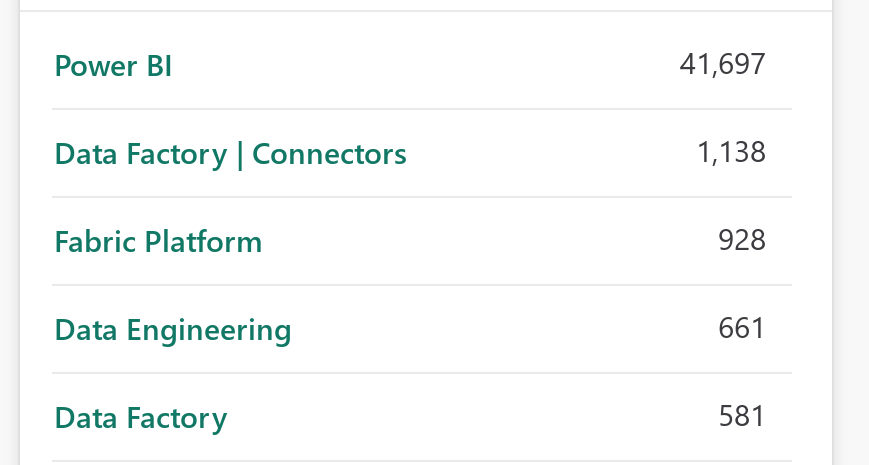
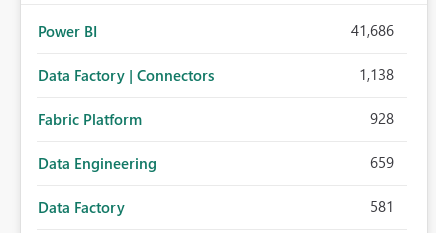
[680,42,766,82] 41,697 -> [351,20,394,40] 41,686
[718,306,766,346] 661 -> [370,152,394,172] 659

